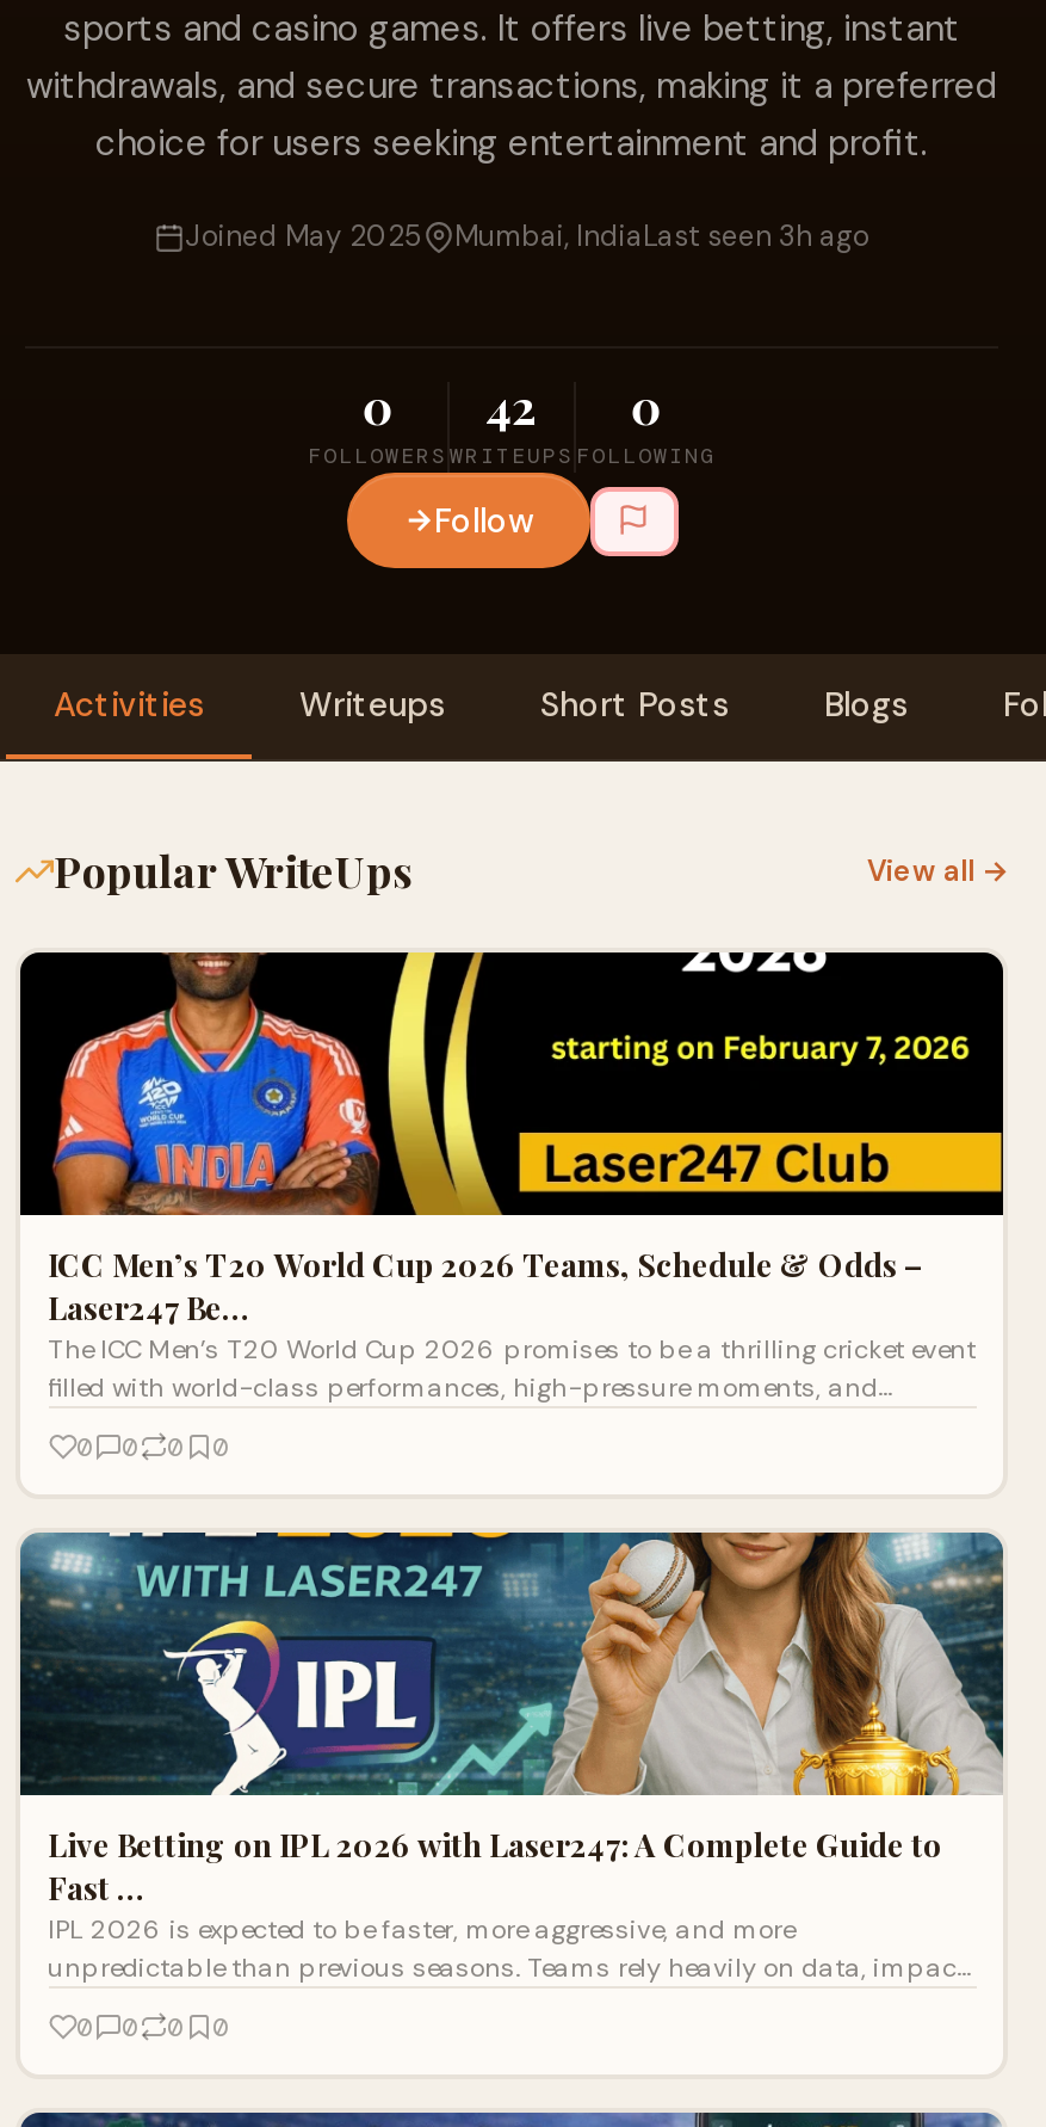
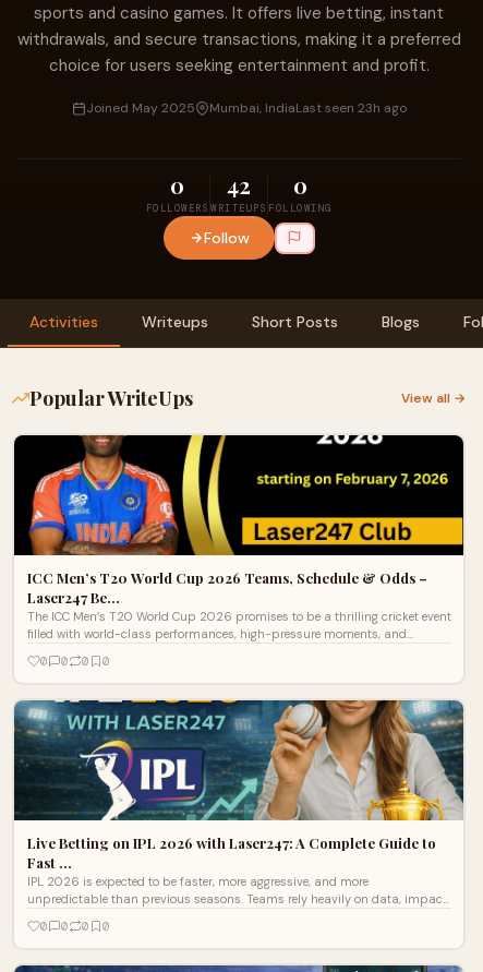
[454,217,869,255] Mumbai, IndiaLast seen 3h ago -> [209,99,406,117] Mumbai, IndiaLast seen 23h ago

